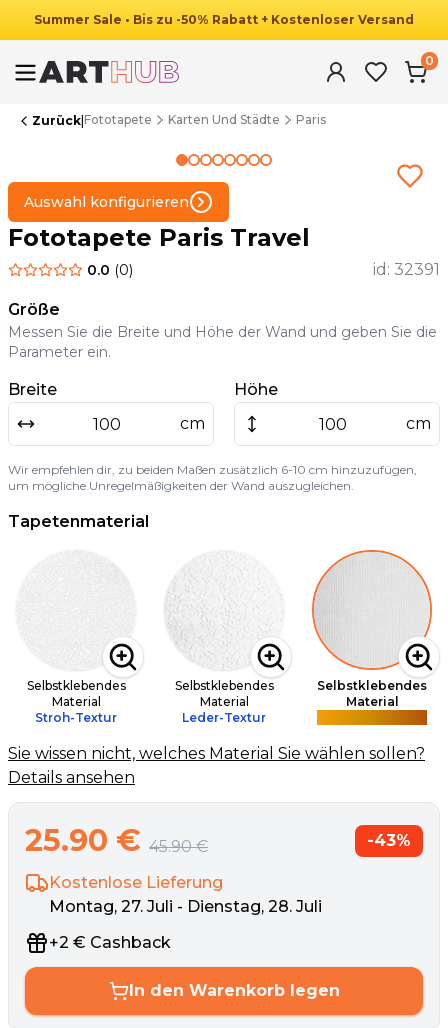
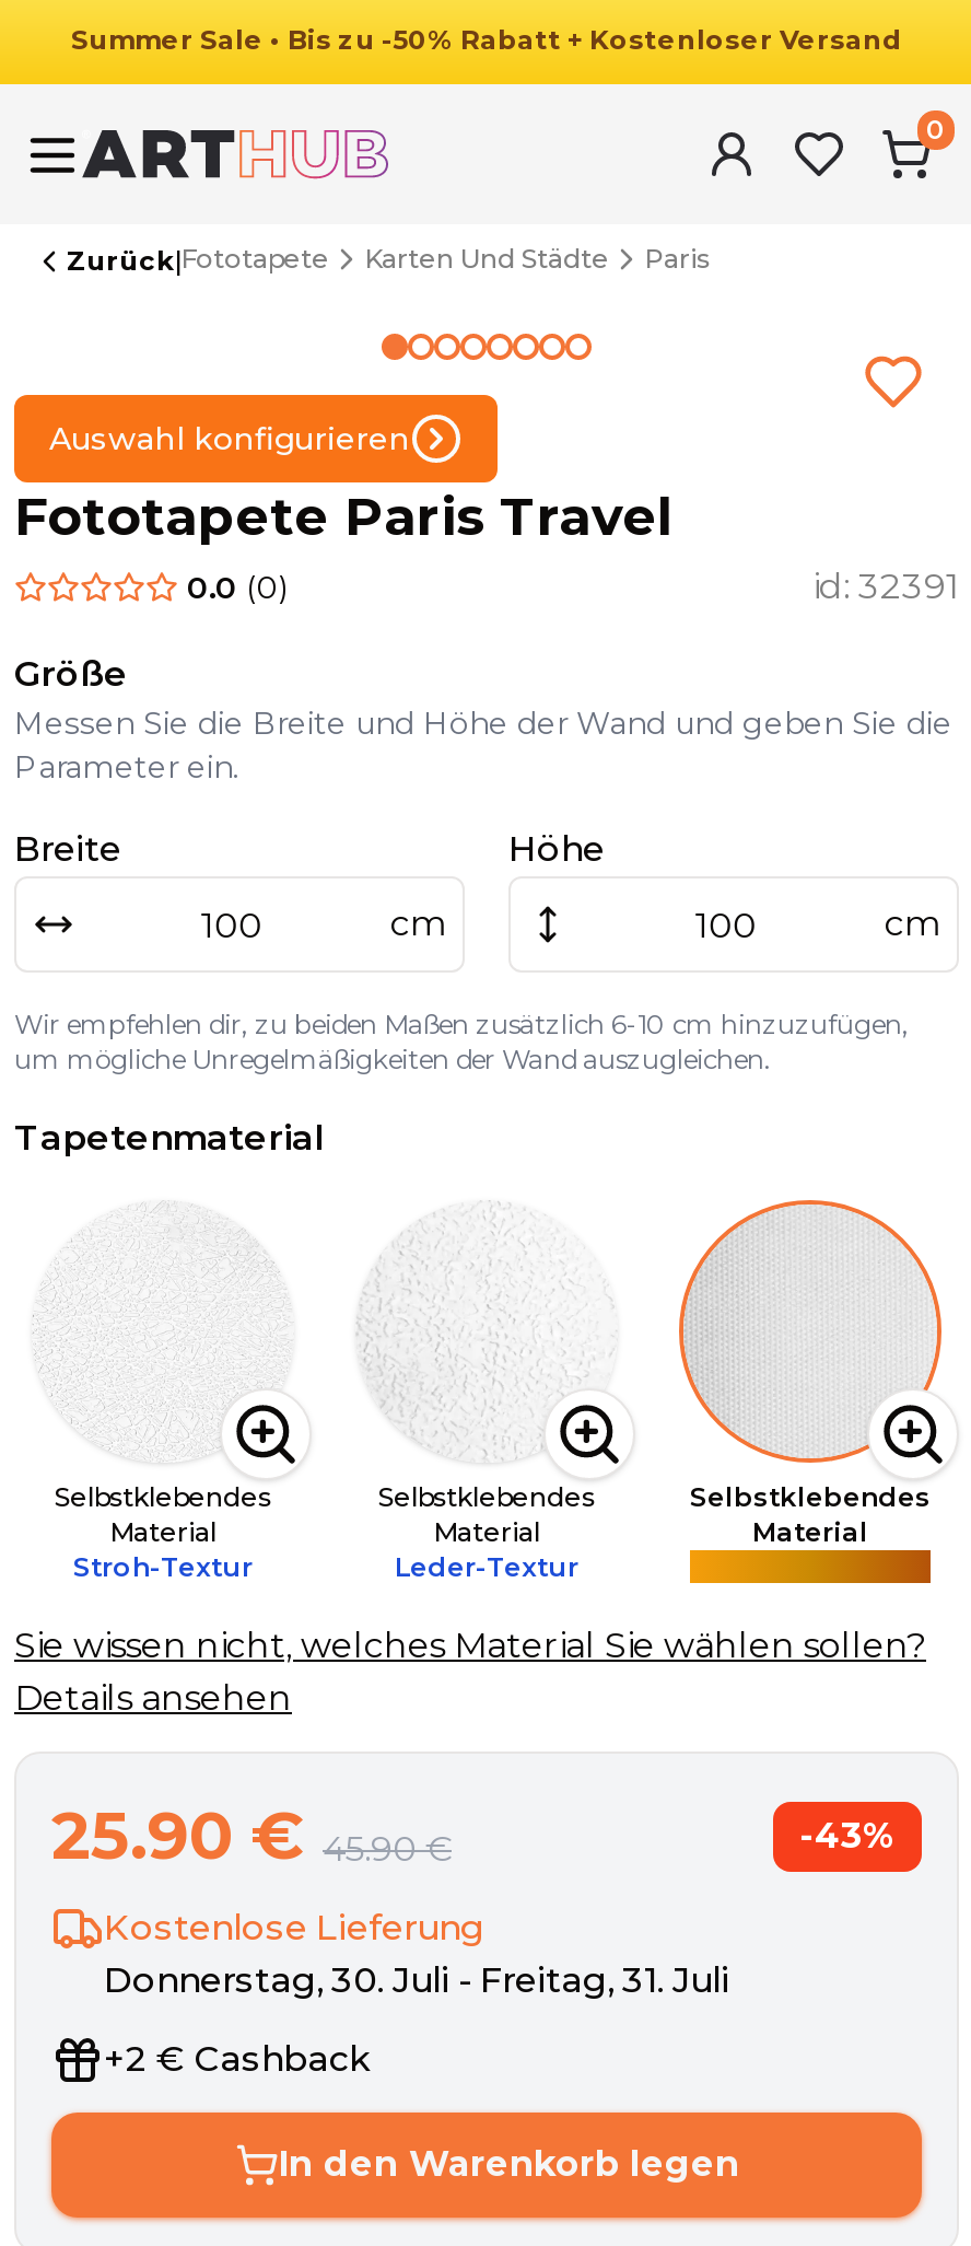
[49,897,322,916] Montag, 27. Juli - Dienstag, 28. Juli -> [104,1959,729,2001] Donnerstag, 30. Juli - Freitag, 31. Juli

